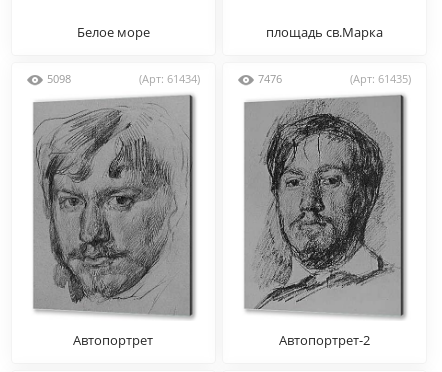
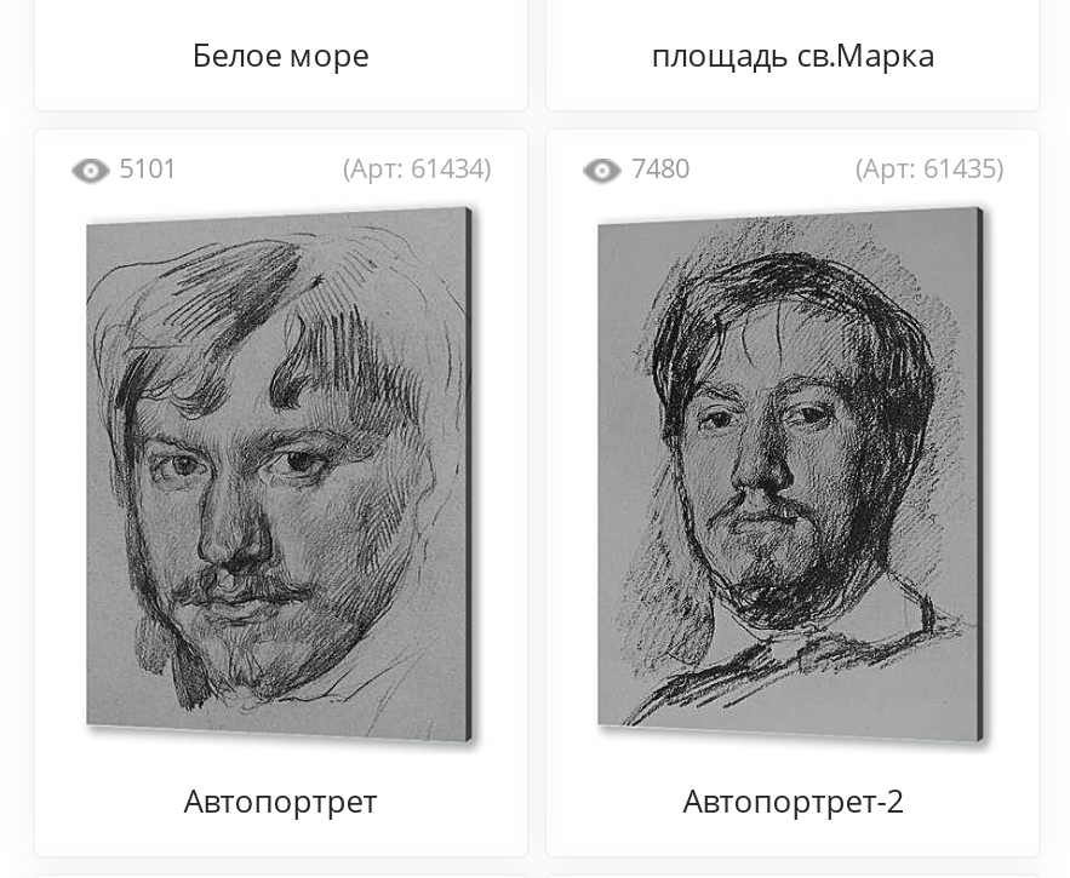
[47,71,71,86] 5098 -> [119,149,177,185] 5101
[258,71,282,86] 7476 -> [631,149,690,185] 7480

